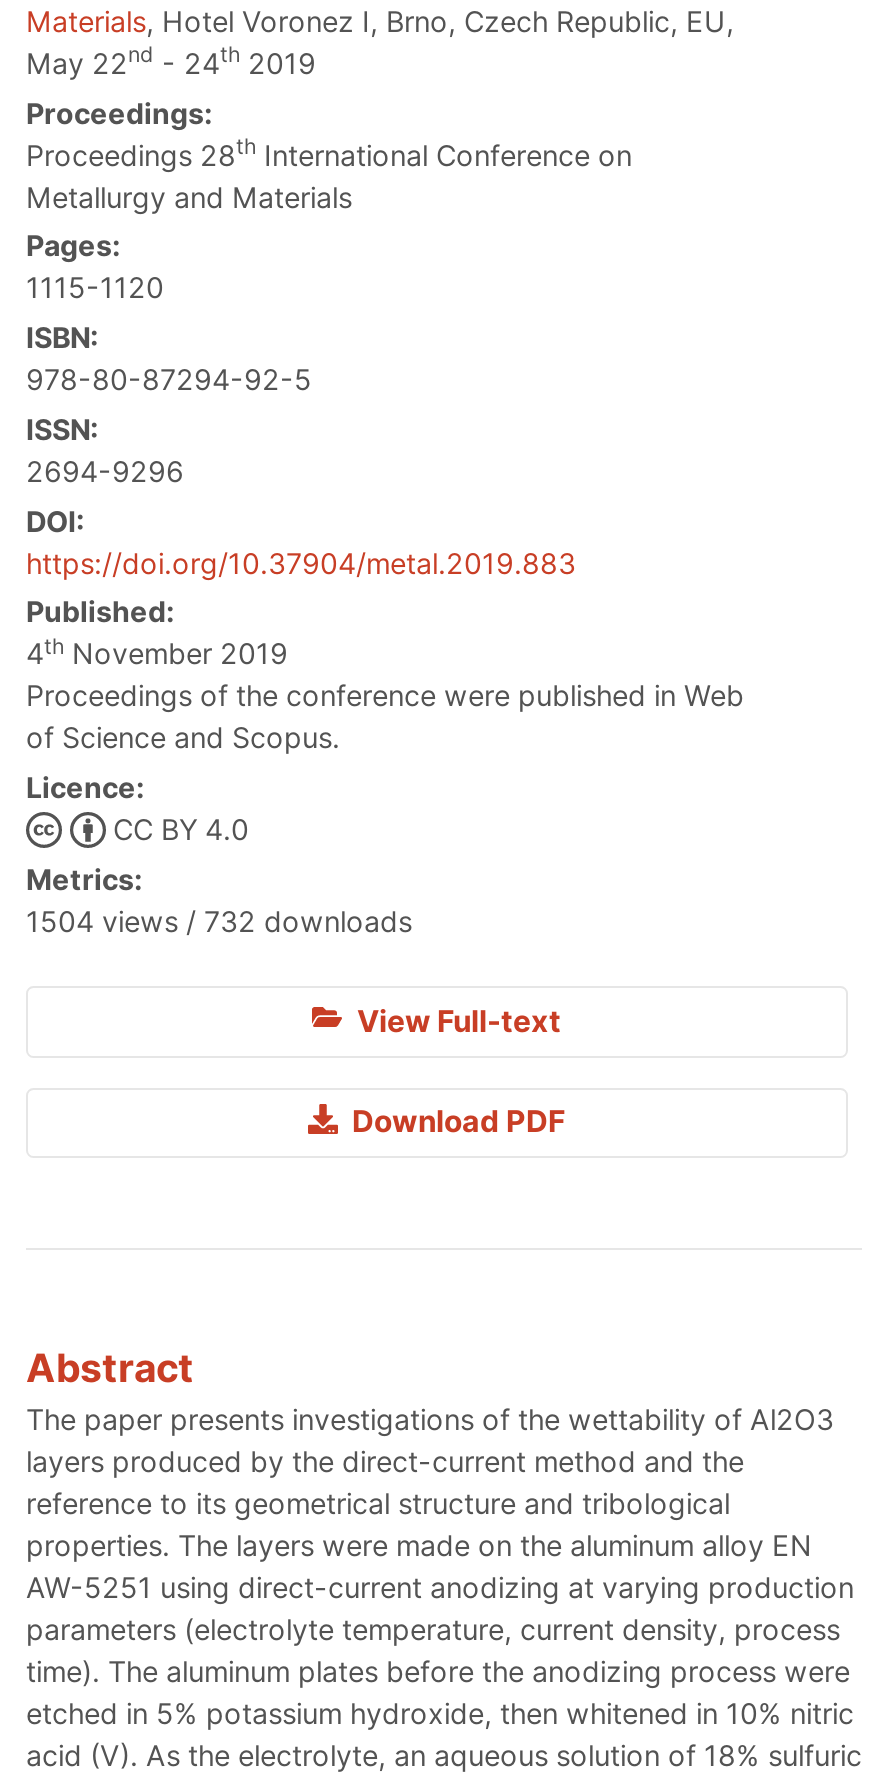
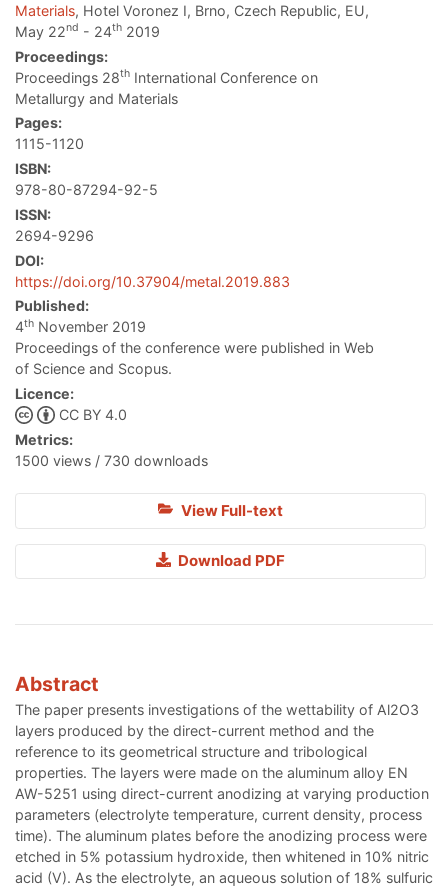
[26,904,412,938] 1504 views / 732 downloads -> [15,452,208,469] 1500 views / 730 downloads

